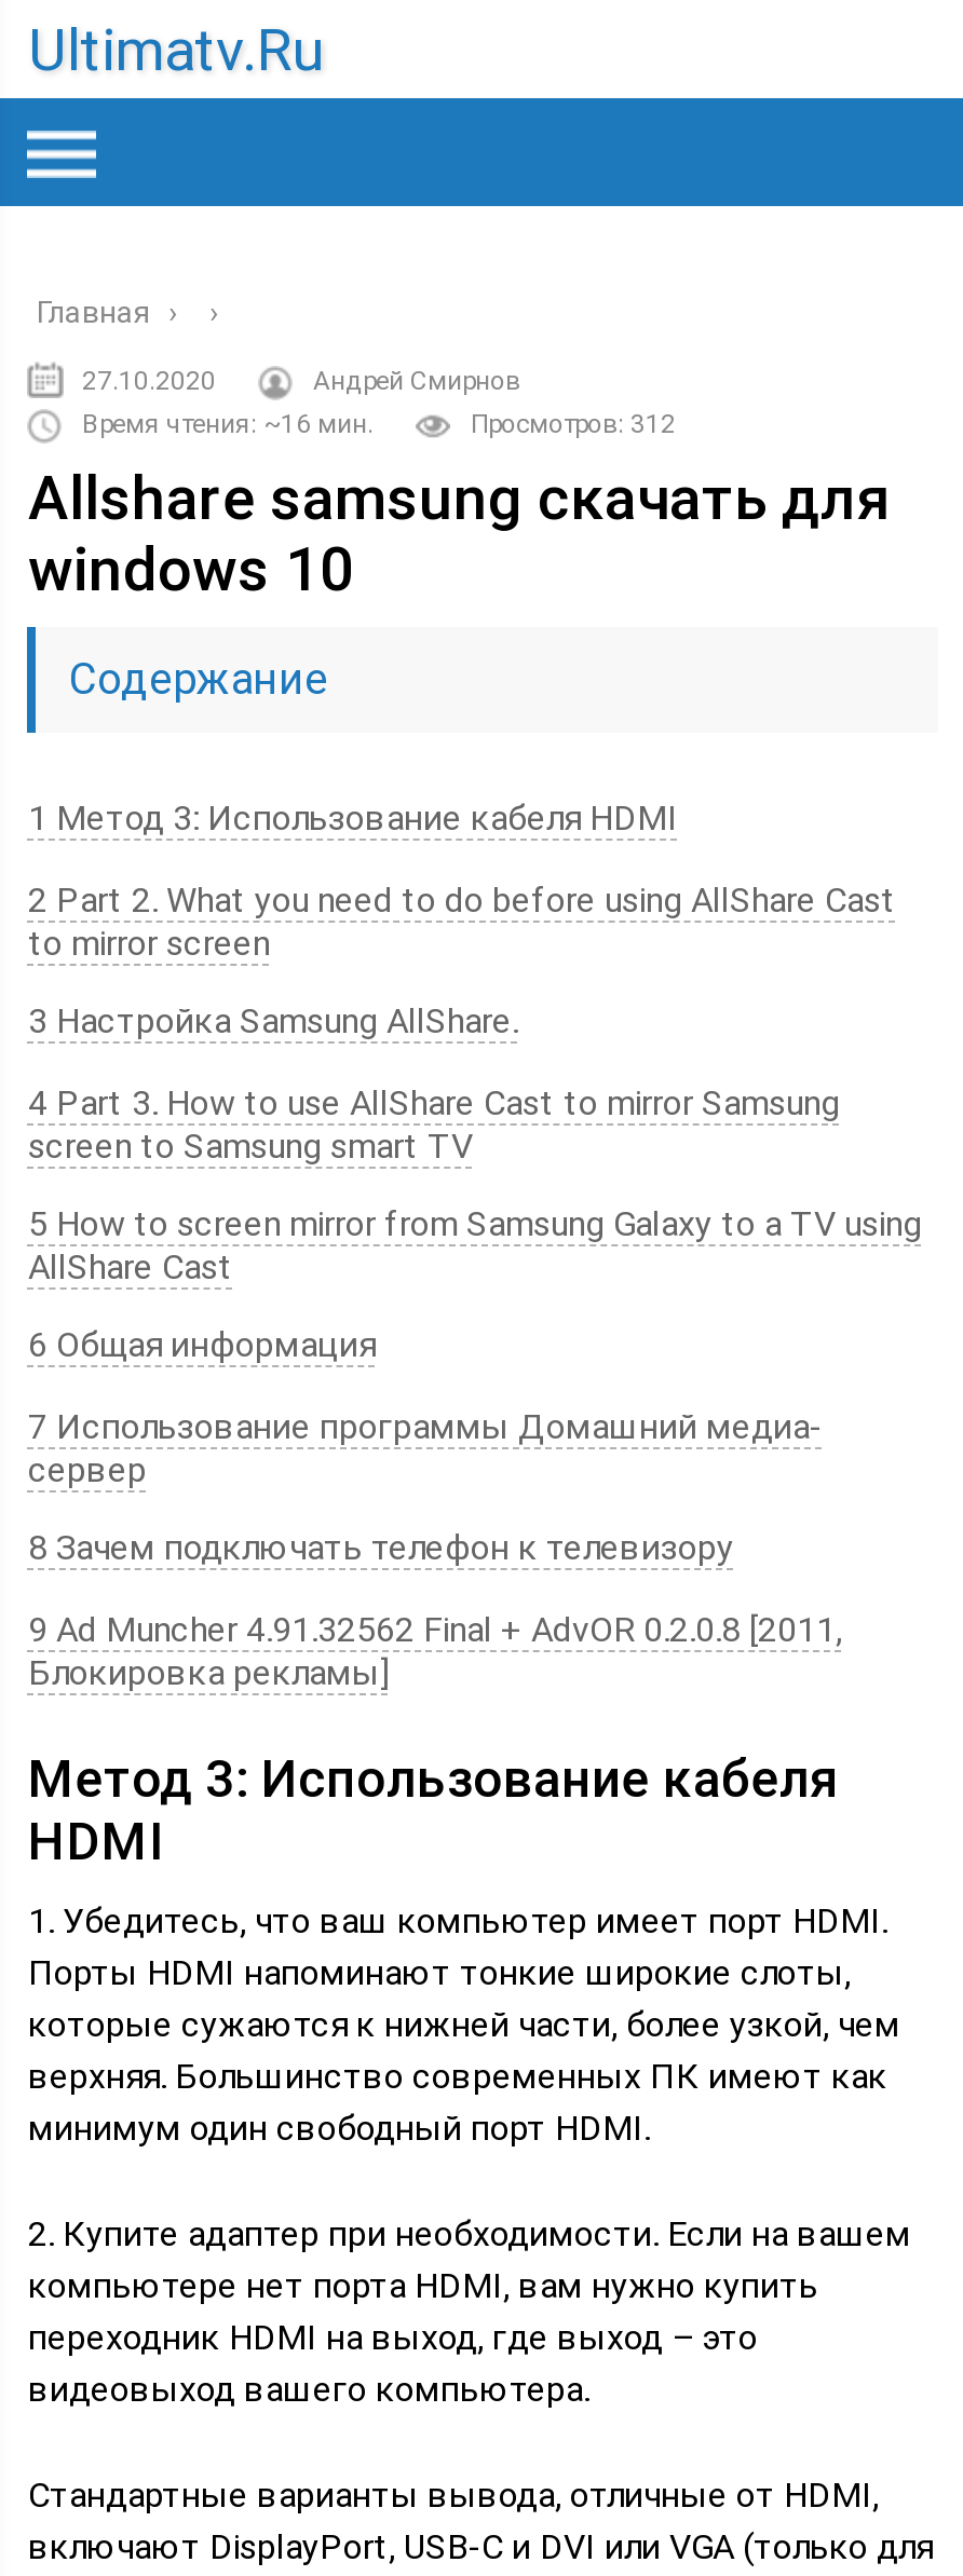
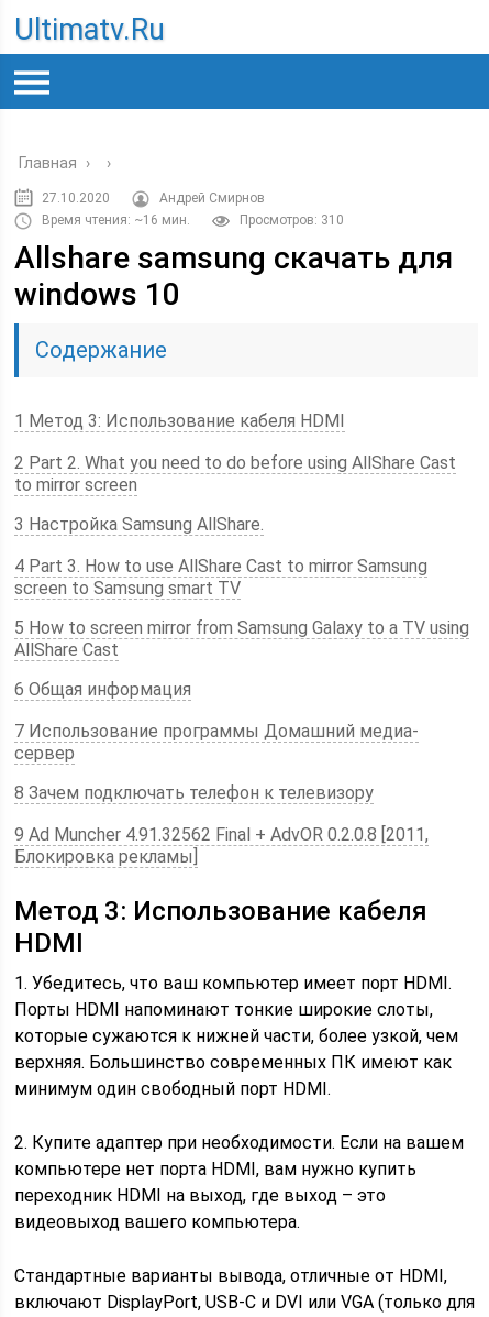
[470,409,676,439] Просмотров: 312 -> [240,212,344,228] Просмотров: 310

